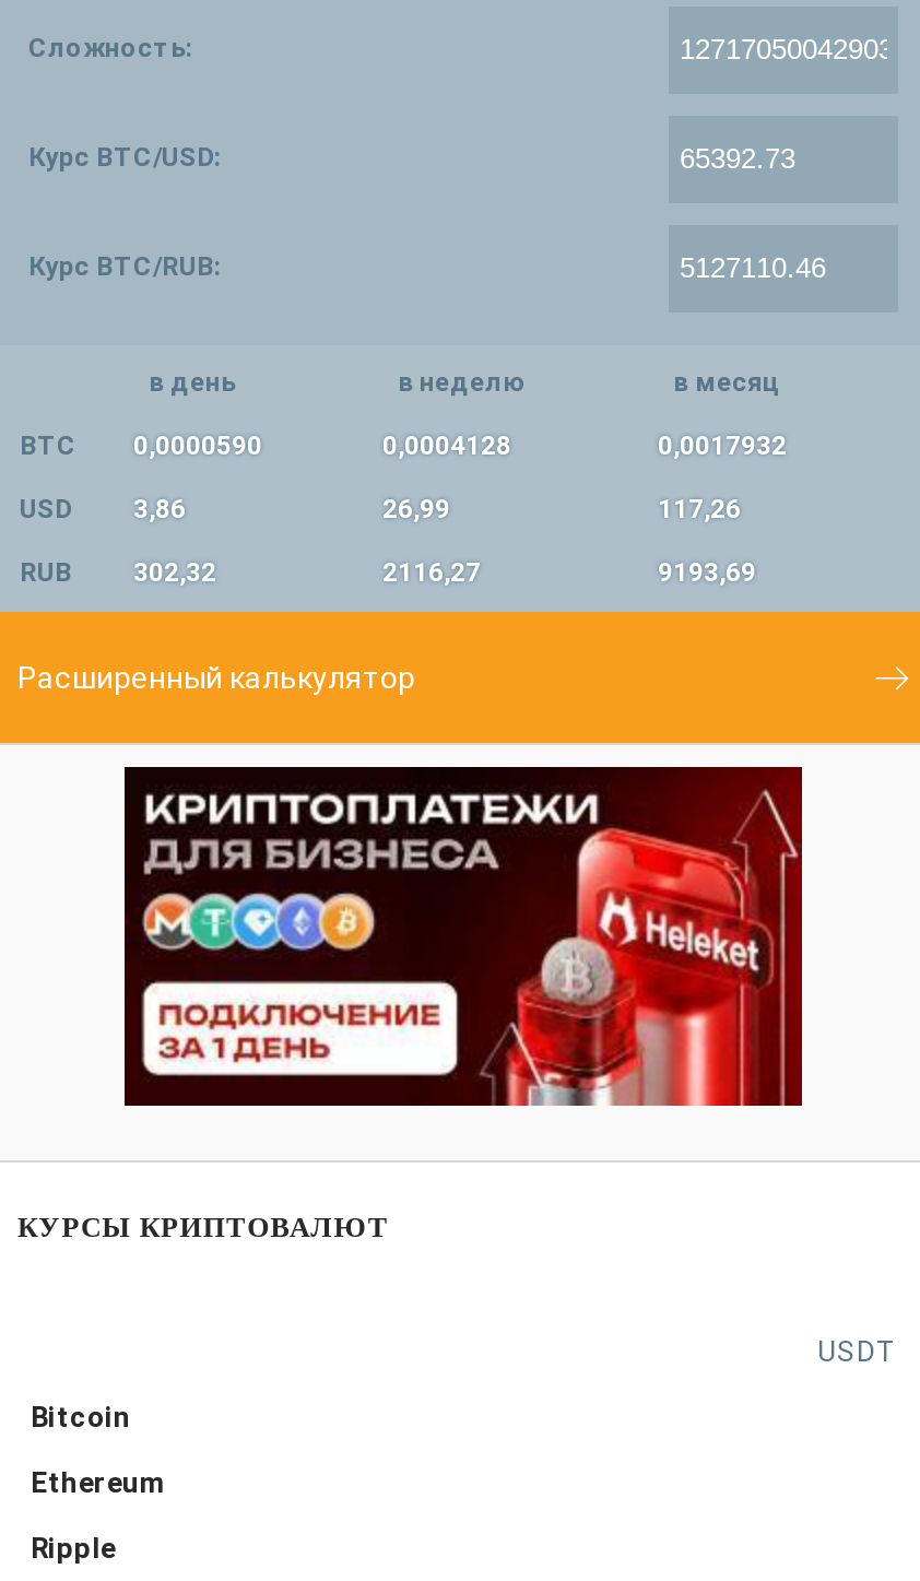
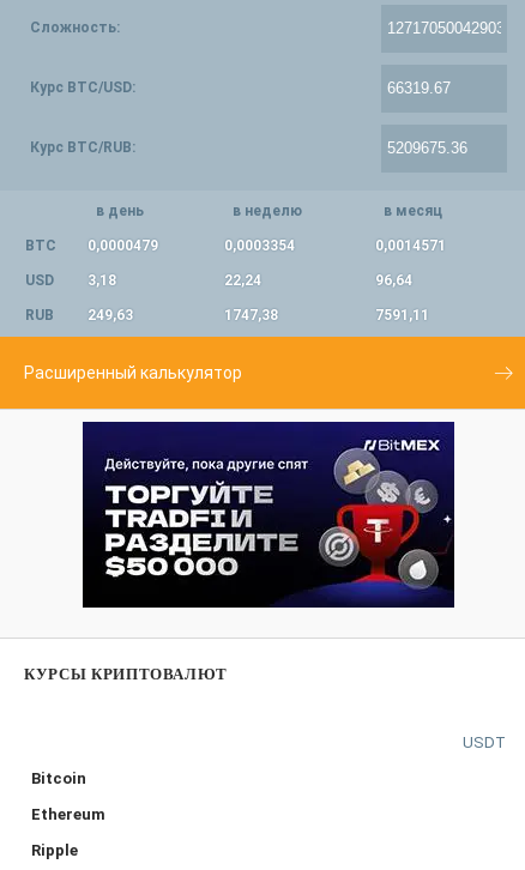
[20,430,262,461] BTC 0,0000590 -> [25,237,158,254] BTC 0,0000479
[382,430,511,461] 0,0004128 -> [224,237,295,254] 0,0003354
[658,430,787,461] 0,0017932 -> [375,237,446,254] 0,0014571
[20,494,186,524] USD 3,86 -> [25,272,116,289] USD 3,18
[382,494,450,524] 26,99 -> [224,272,261,289] 22,24
[658,494,741,524] 117,26 -> [375,272,412,289] 96,64
[20,557,216,588] RUB 302,32 -> [25,307,133,324] RUB 249,63
[382,557,481,588] 2116,27 -> [224,307,278,324] 1747,38
[658,557,756,588] 9193,69 -> [375,307,429,324] 7591,11
[125,765,804,1108] [image] -> [83,421,455,609] [image]

